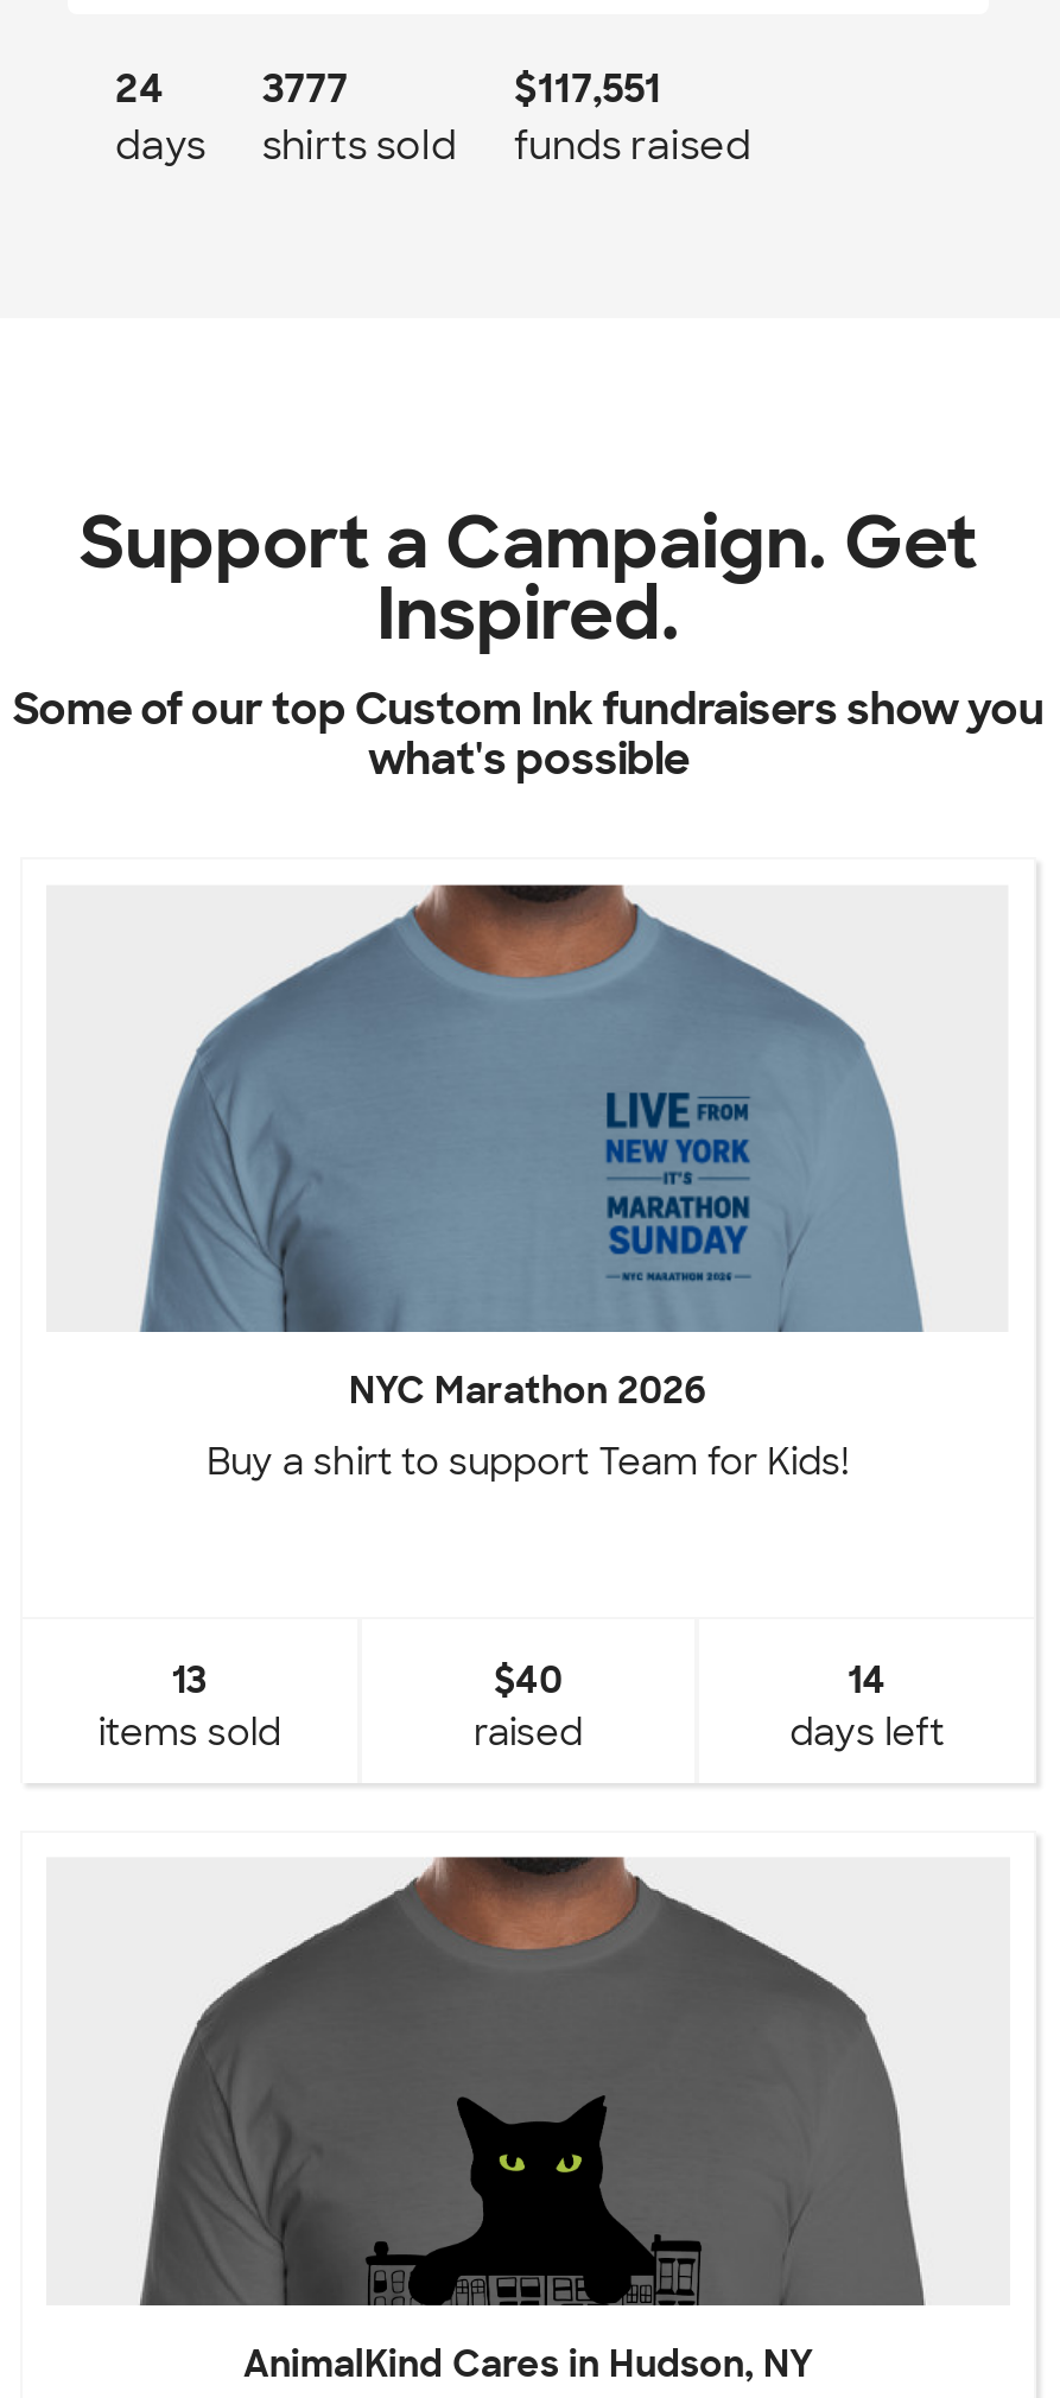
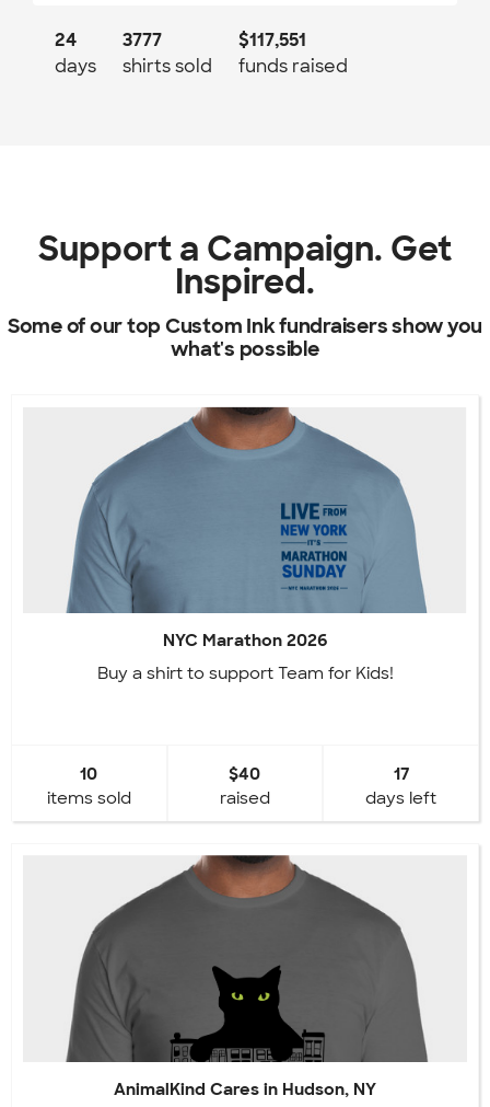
[172,1656,207,1703] 13 -> [80,764,98,786] 10
[848,1656,886,1703] 14 -> [393,764,409,786] 17

